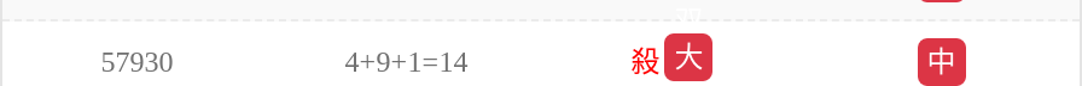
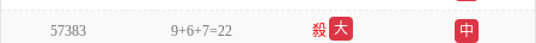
[101,45,173,79] 57930 -> [50,23,86,39] 57383
[345,45,468,79] 4+9+1=14 -> [171,23,232,39] 9+6+7=22

